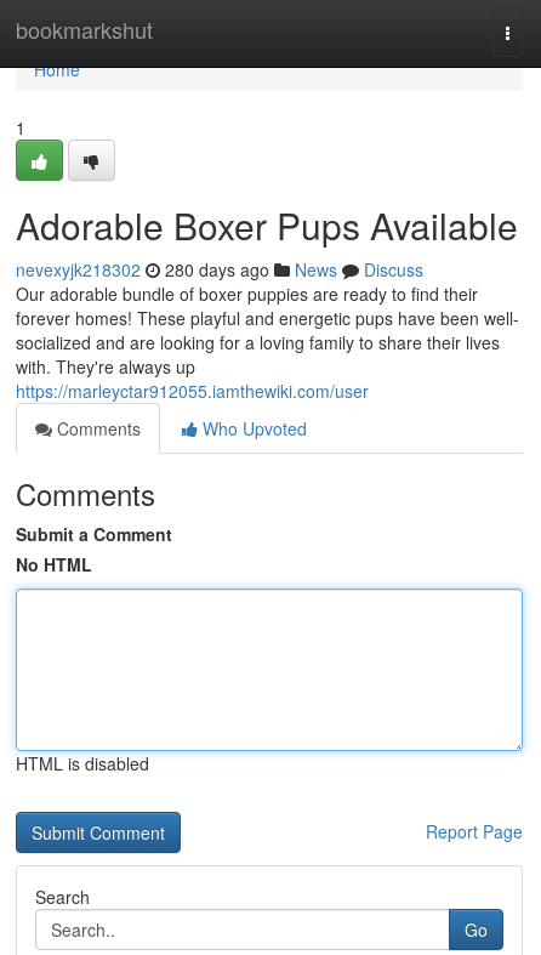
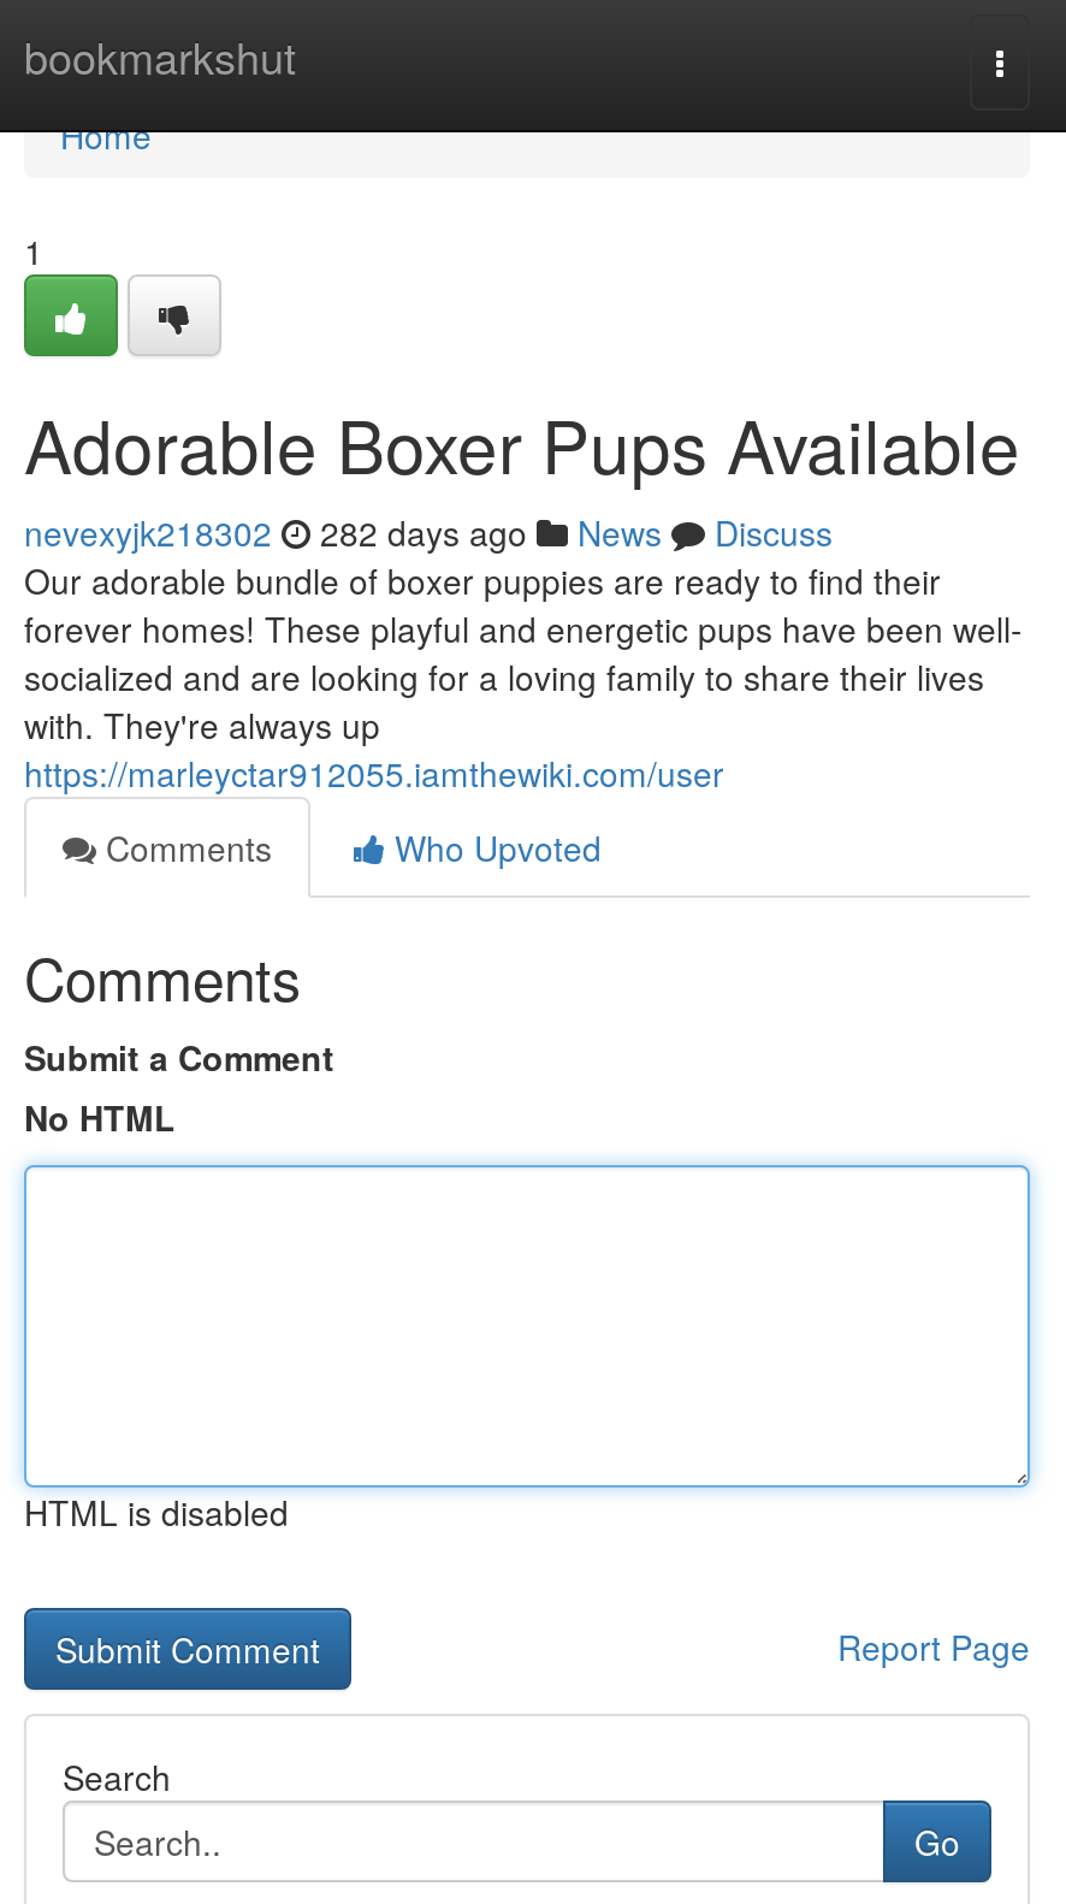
[16,257,423,282] nevexyjk218302 280 days ago News Discuss -> [24,508,833,556] nevexyjk218302 282 days ago News Discuss

